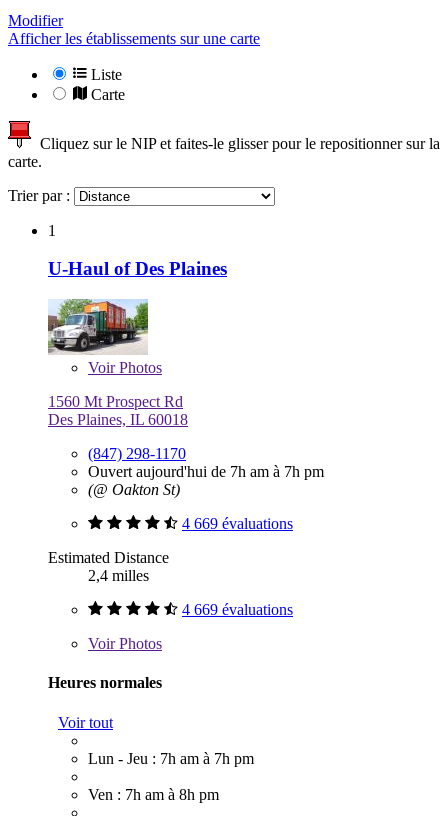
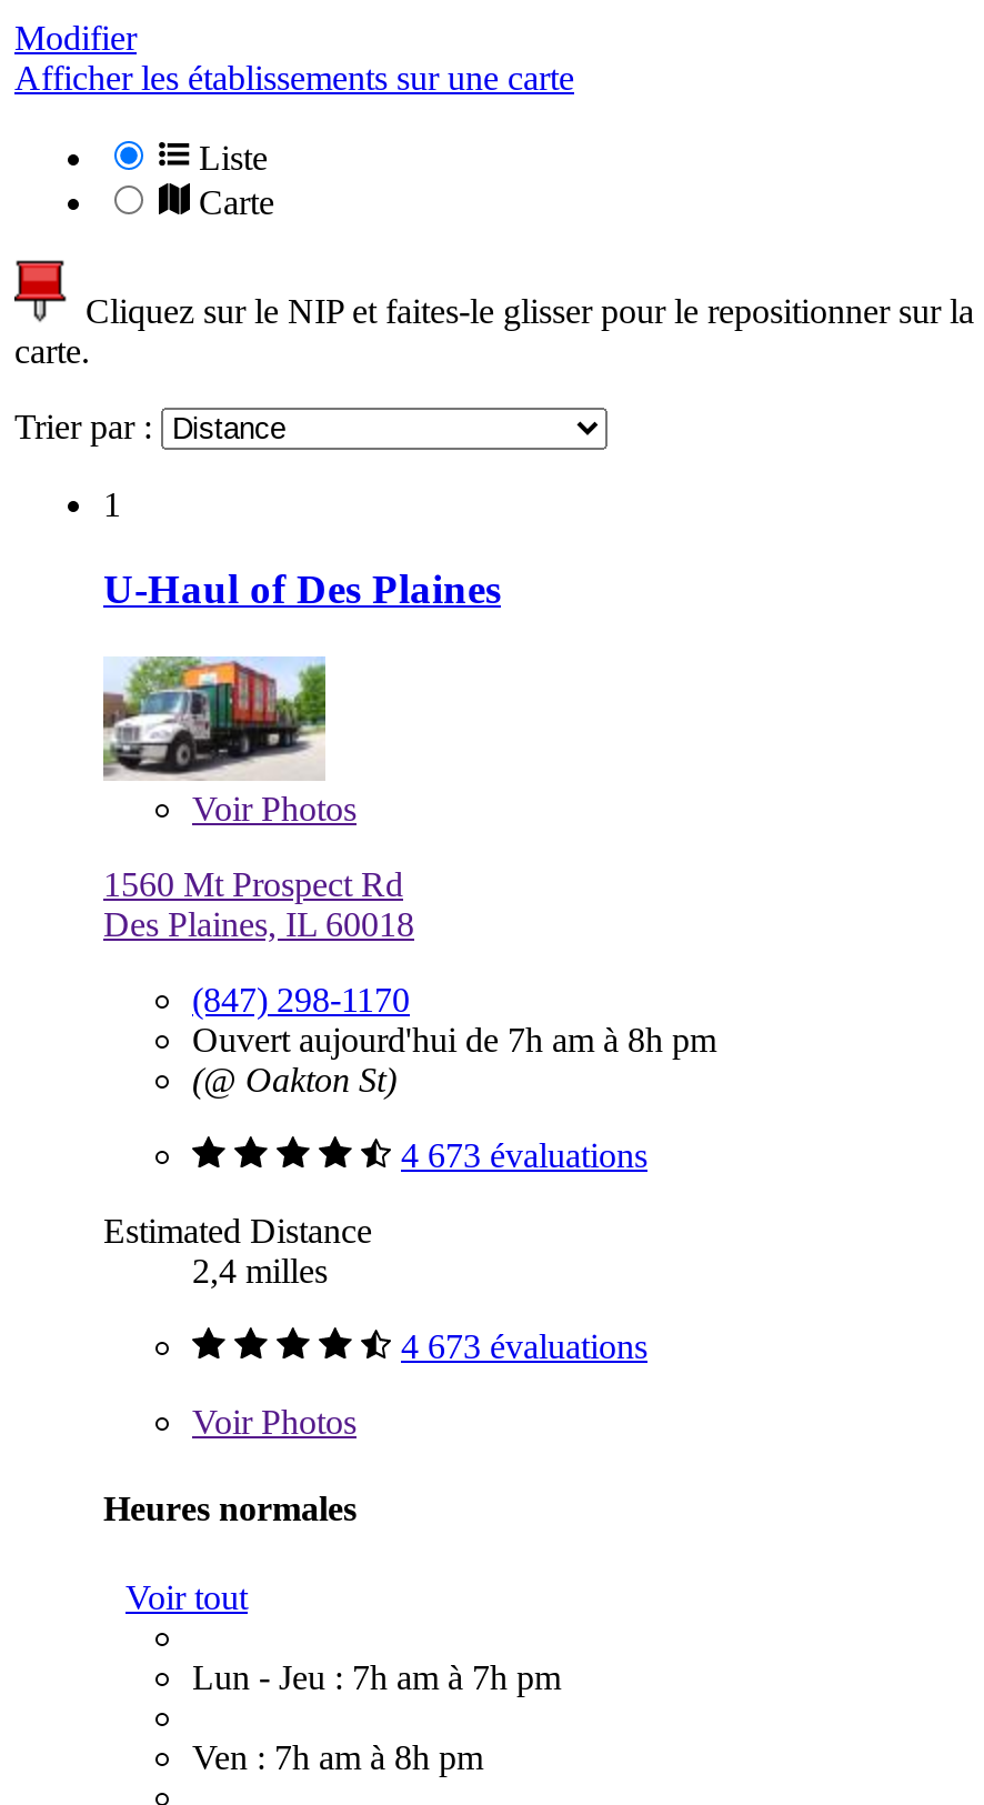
[88,463,324,480] Ouvert aujourd'hui de 7h am à 7h pm -> [192,1021,716,1059] Ouvert aujourd'hui de 7h am à 8h pm
[182,515,293,532] 4 669 évaluations -> [401,1136,647,1174] 4 673 évaluations
[182,601,293,618] 4 669 évaluations -> [401,1327,647,1365] 4 673 évaluations

